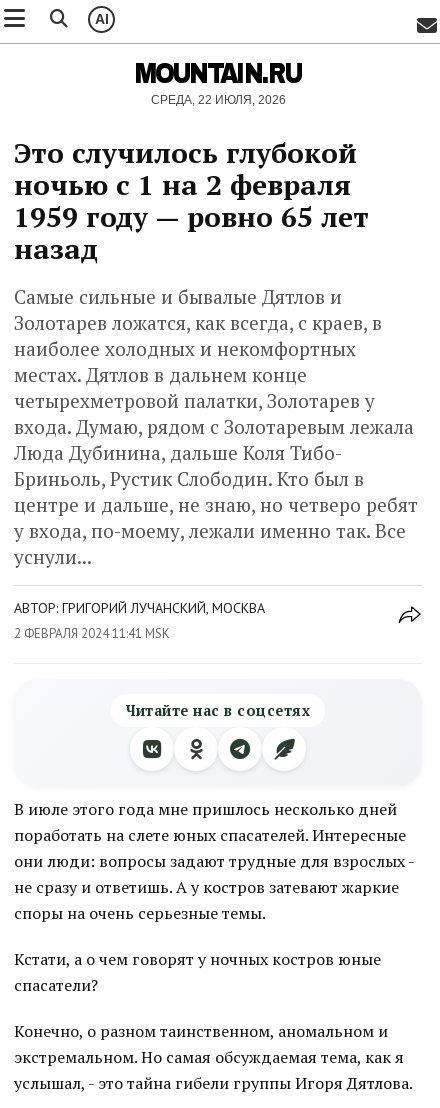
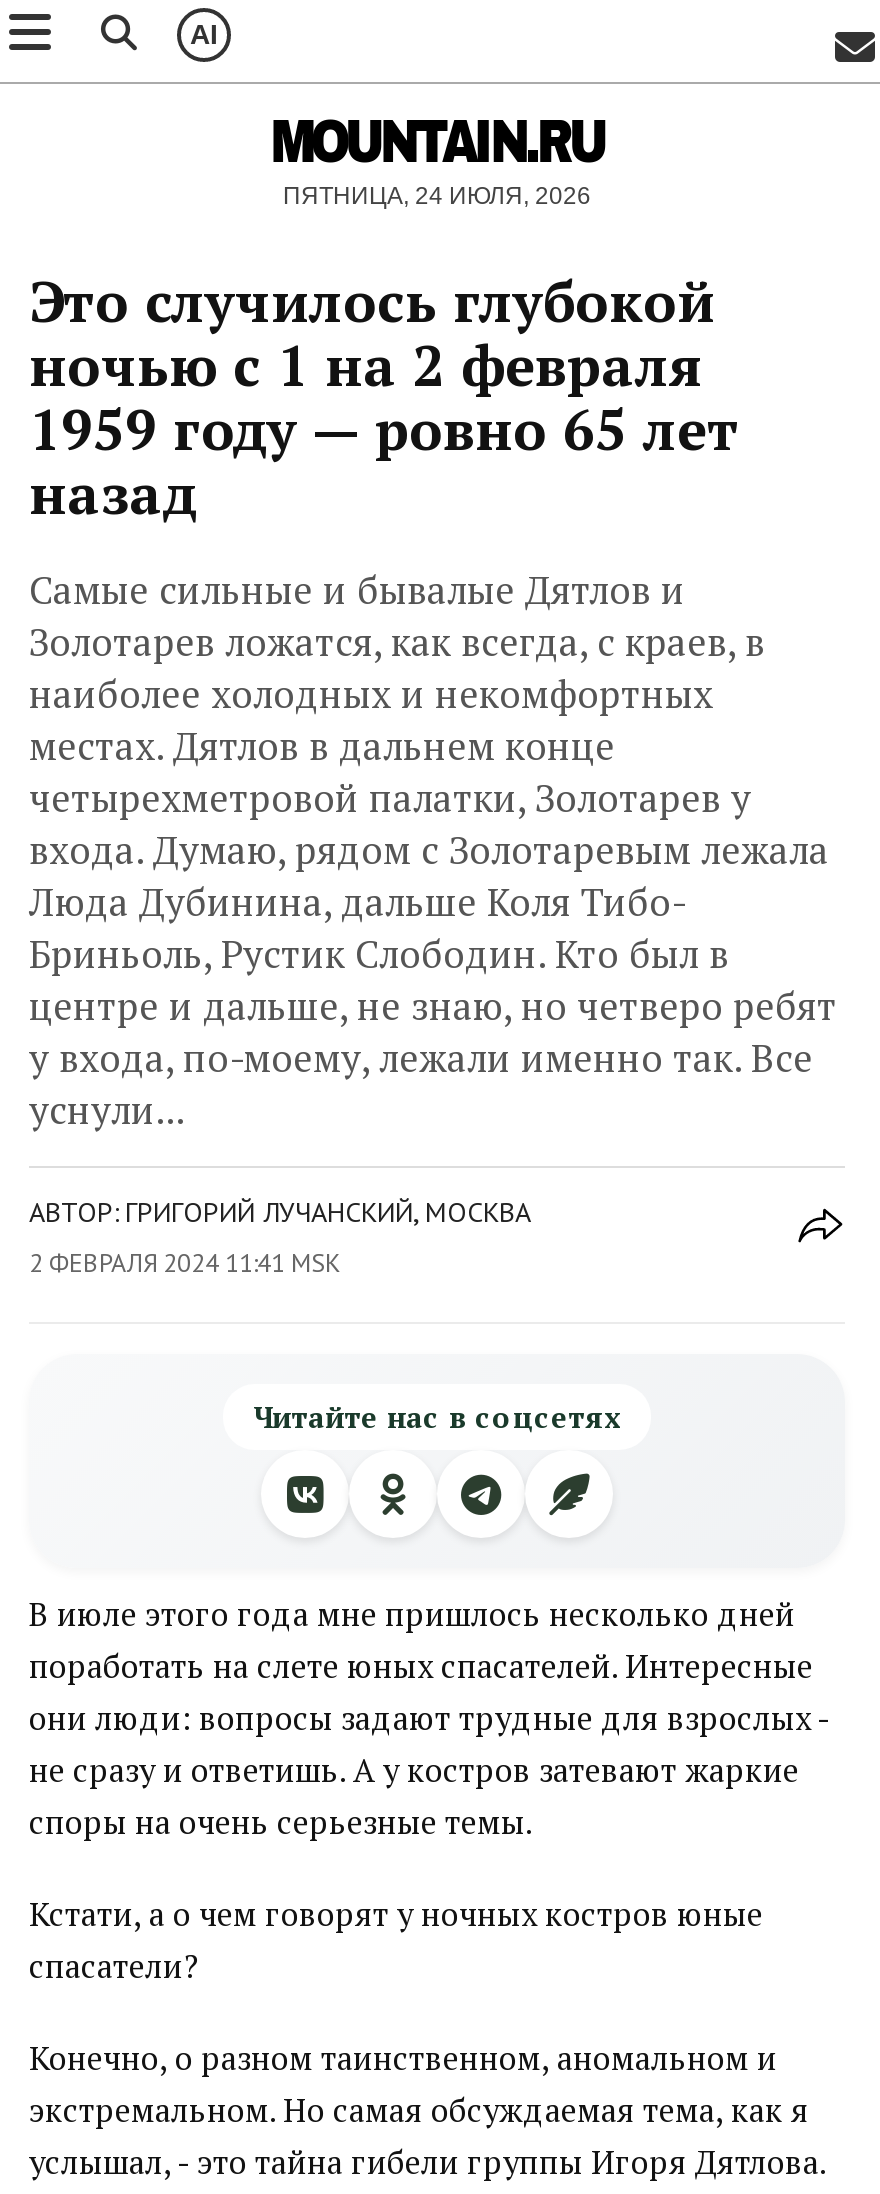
[150,93,285,107] СРЕДА, 22 ИЮЛЯ, 2026 -> [283,182,591,210] ПЯТНИЦА, 24 ИЮЛЯ, 2026

